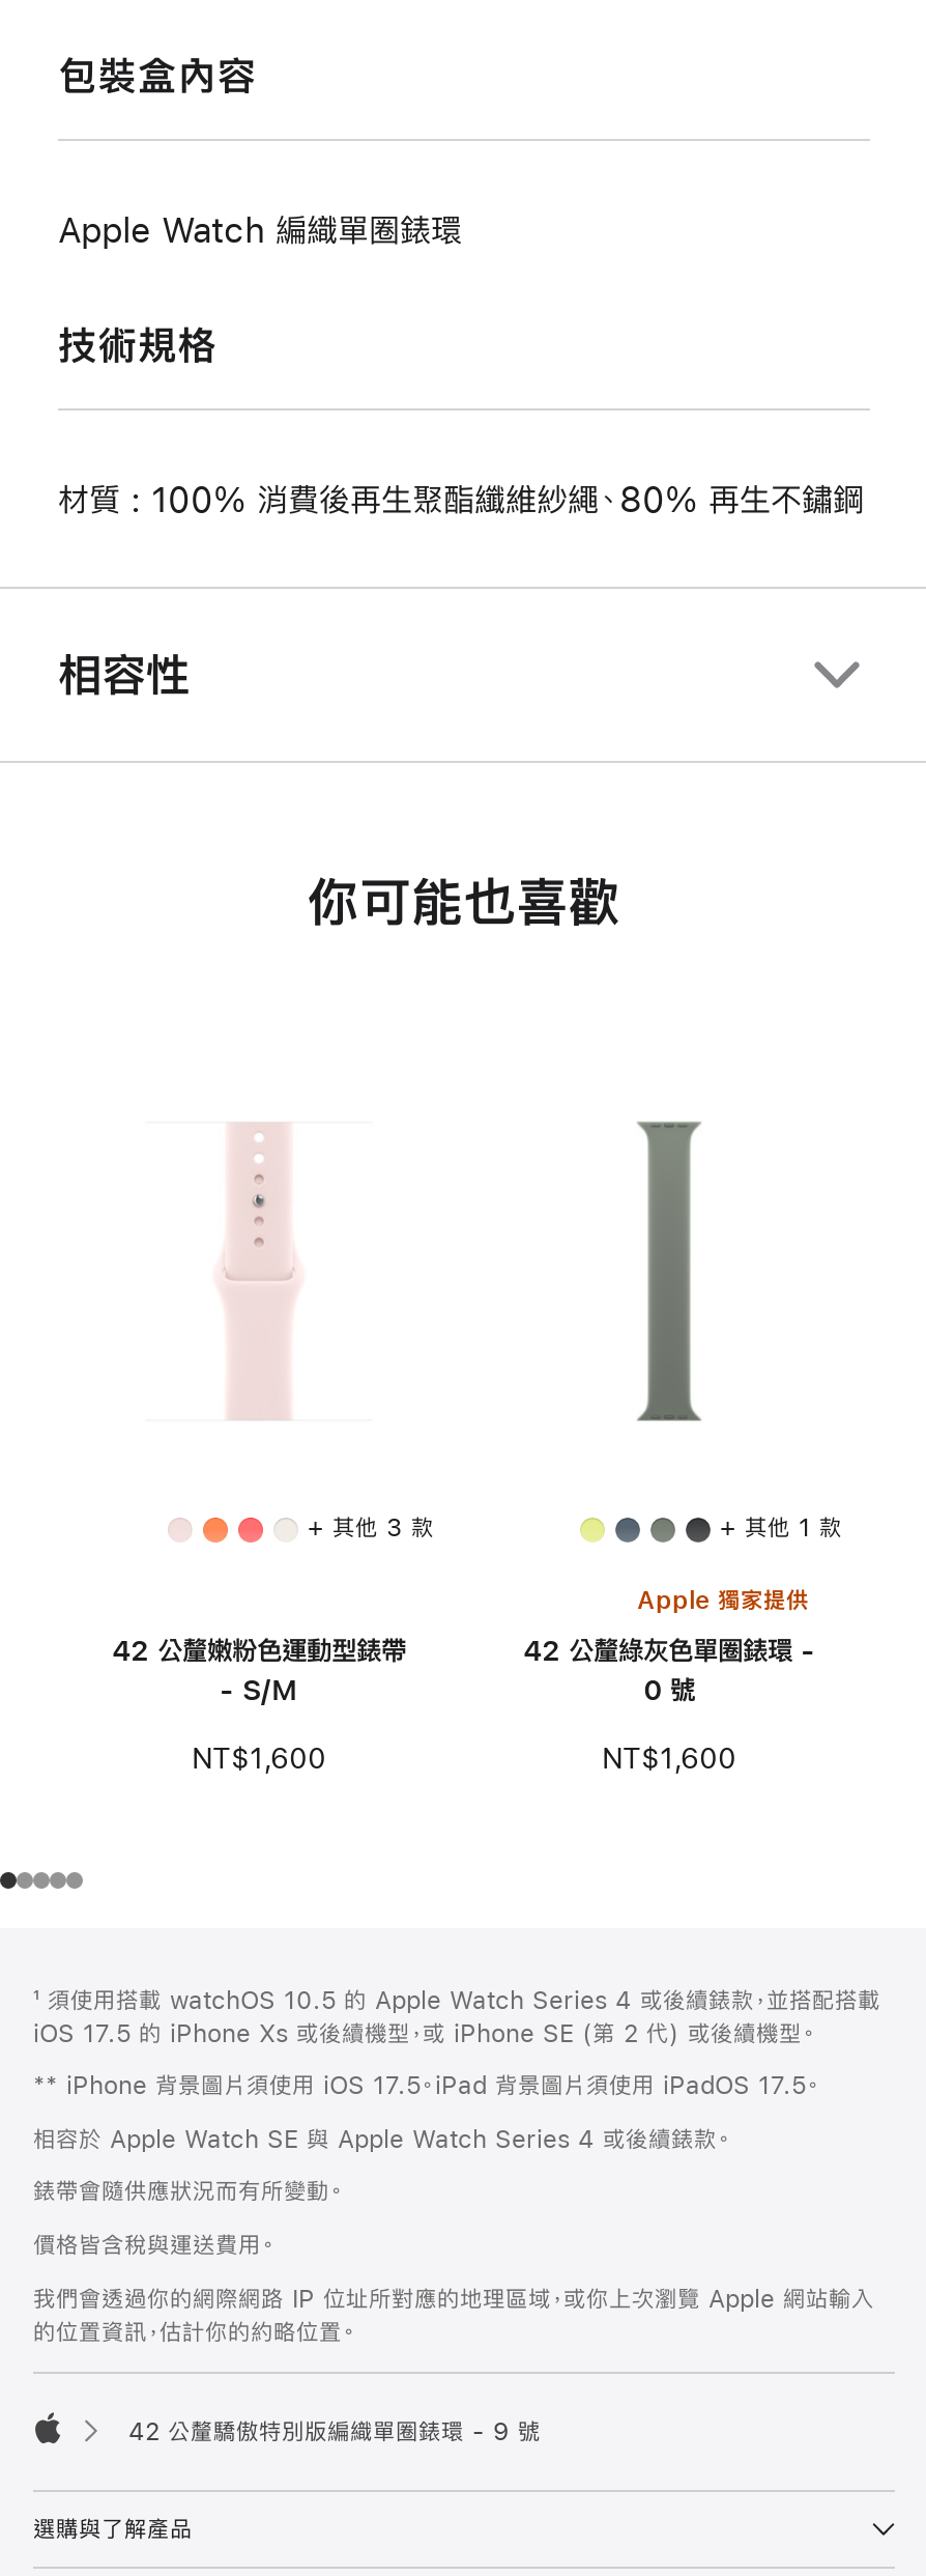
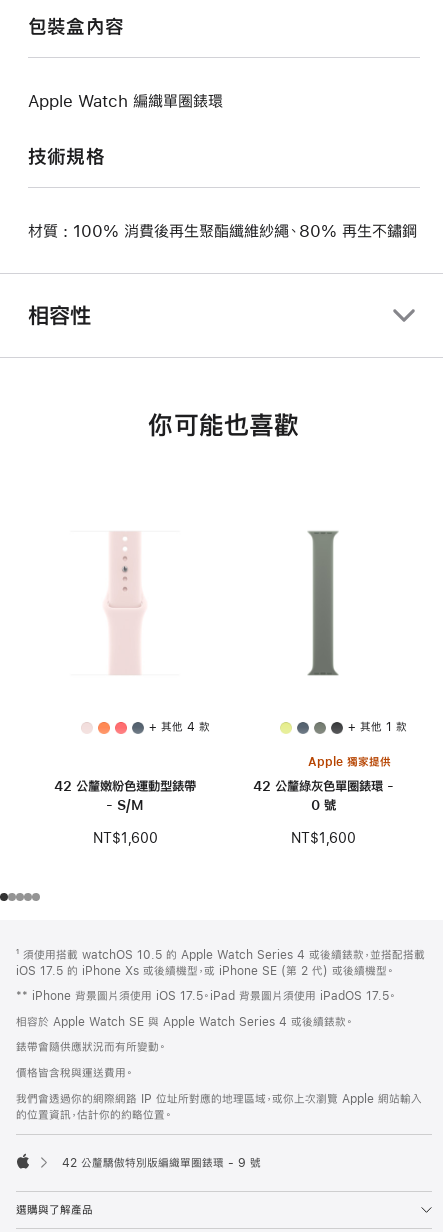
[308,1516,434,1540] + 其他 3 款 -> [148,721,209,733] + 其他 4 款

